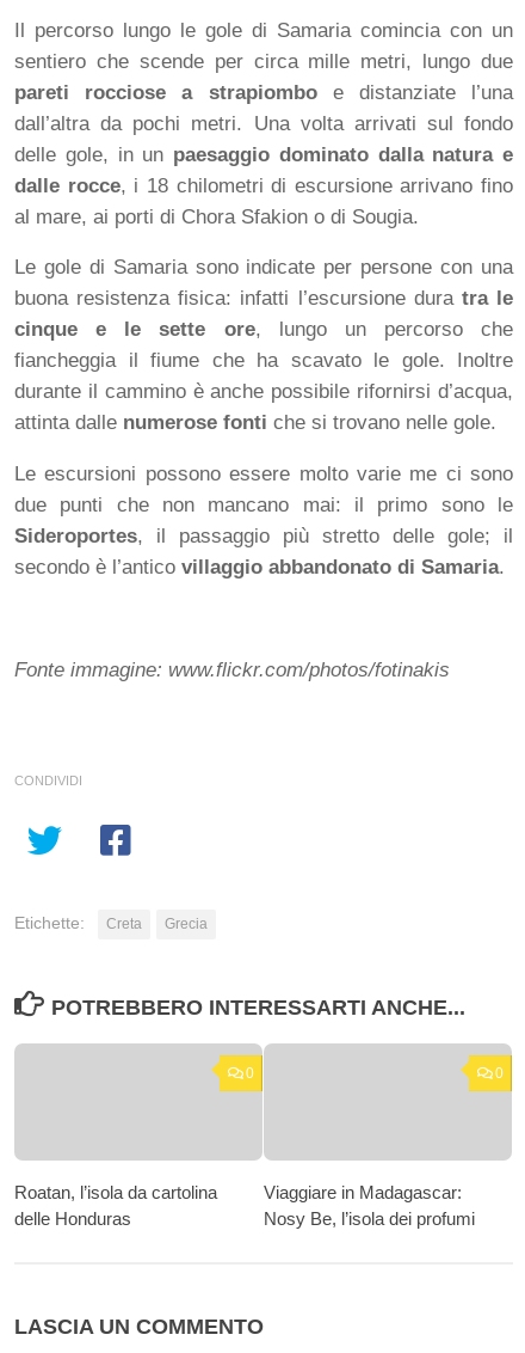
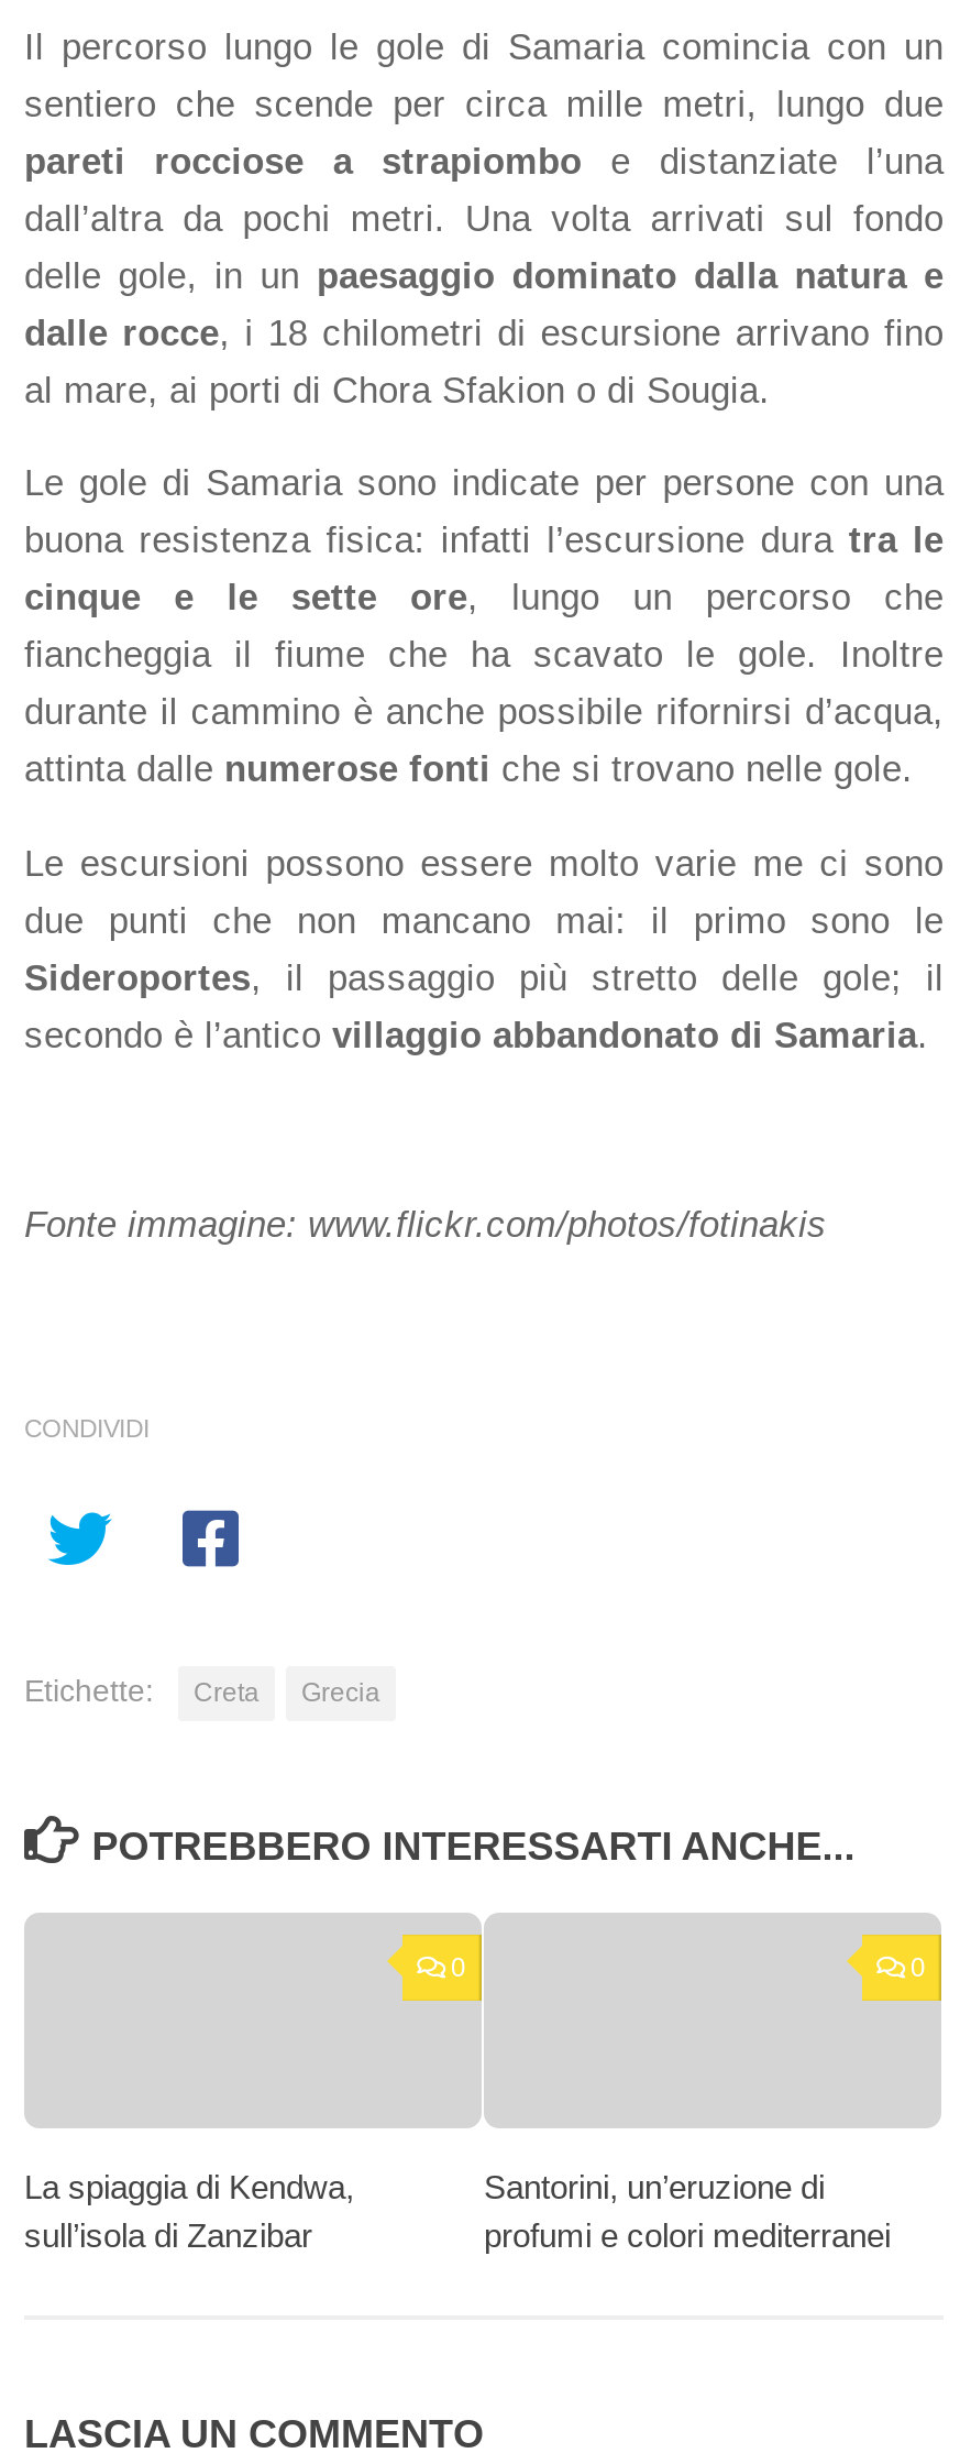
[14,1182,217,1229] Roatan, l’isola da cartolina | delle Honduras -> [24,2169,354,2254] La spiaggia di Kendwa, | sull’isola di Zanzibar
[264,1182,475,1229] Viaggiare in Madagascar: | Nosy Be, l’isola dei profumi -> [484,2169,891,2254] Santorini, un’eruzione di | profumi e colori mediterranei

